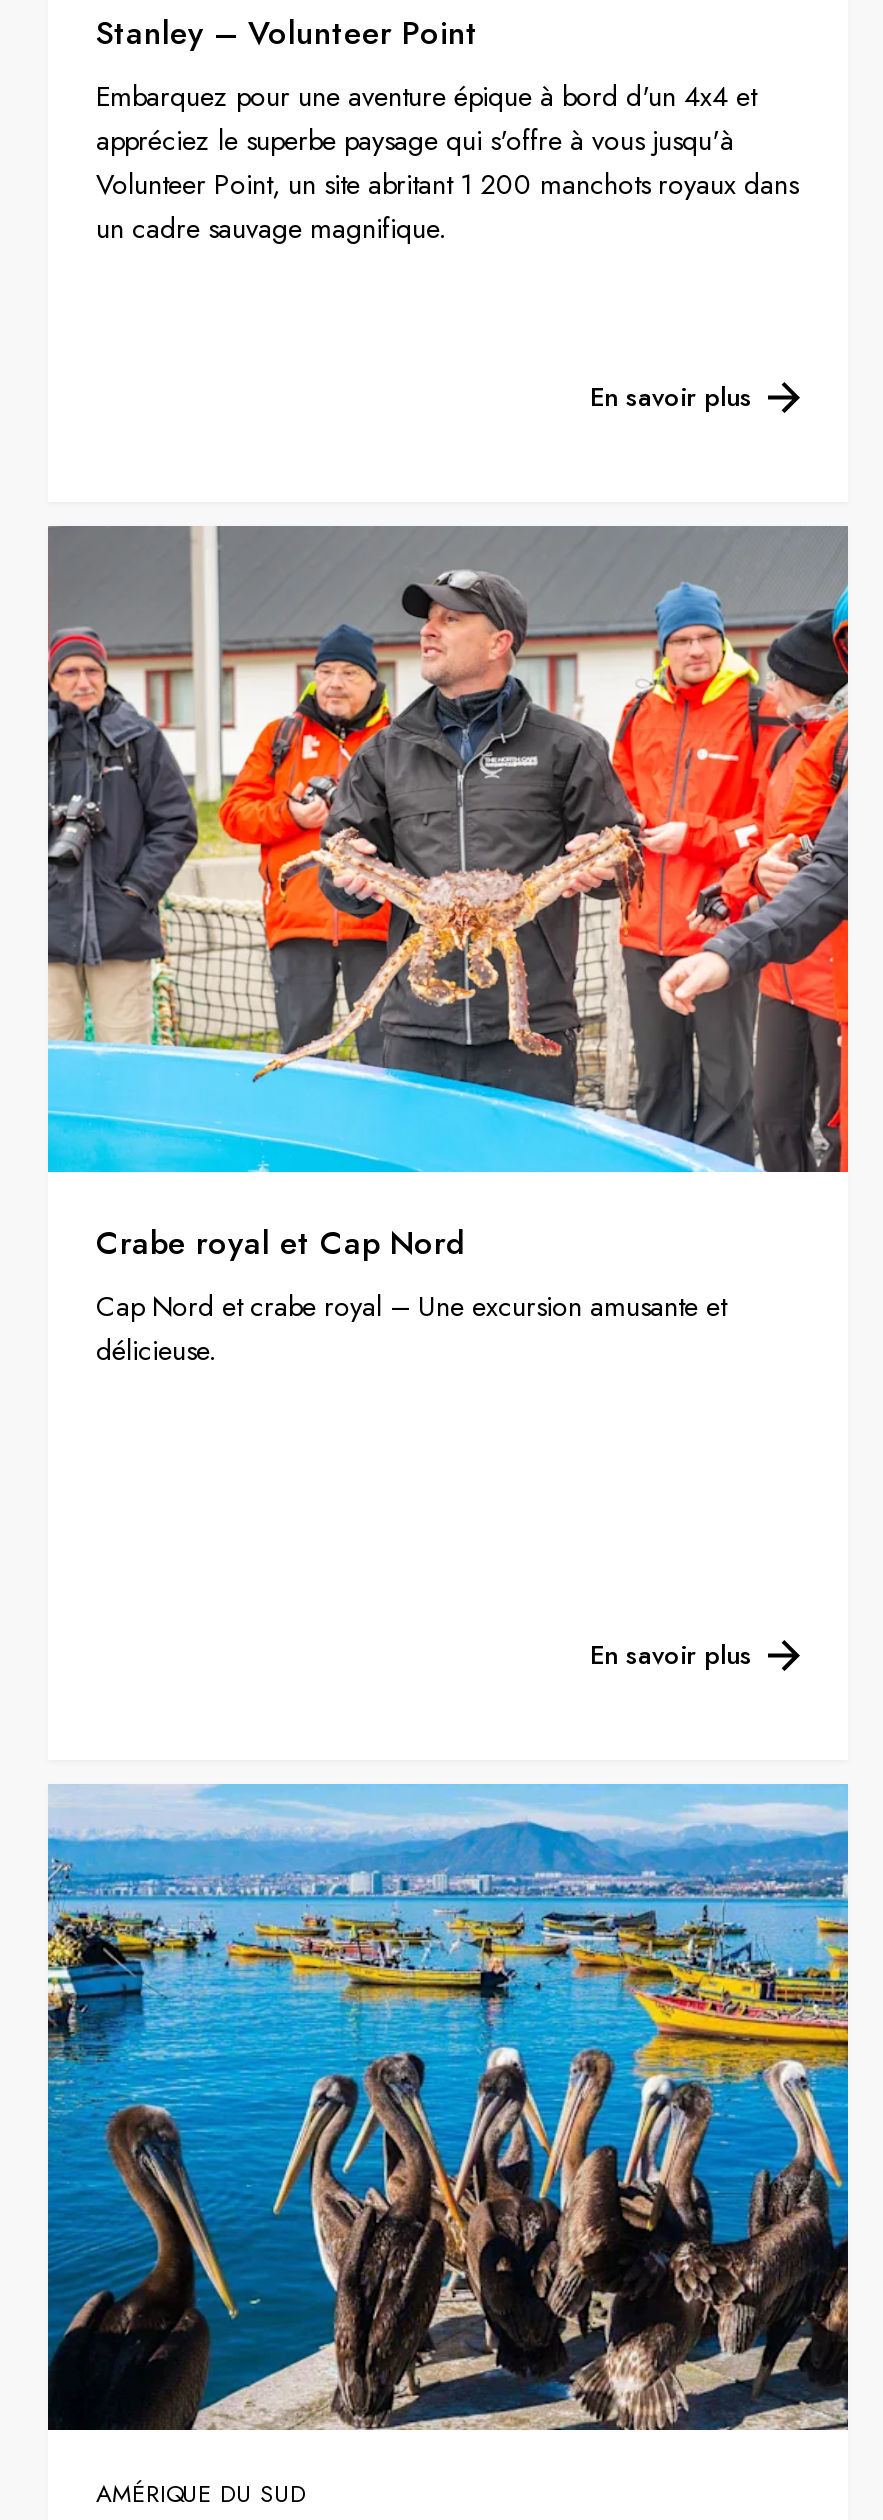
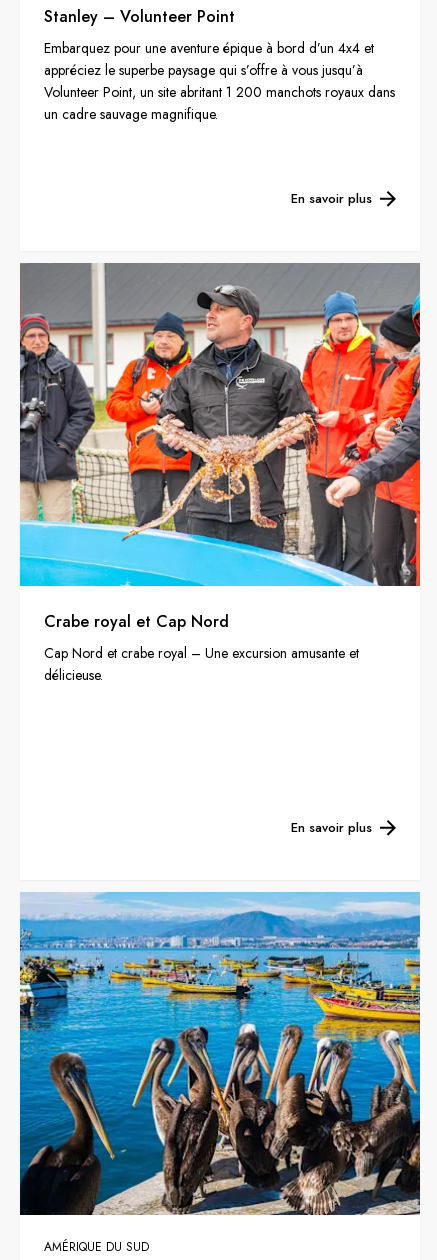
[96,76,756,116] Embarquez pour une aventure épique à bord d'un 4x4 et -> [44,38,374,58] Embarquez pour une aventure épique à bord d’un 4x4 et
[96,120,734,160] appréciez le superbe paysage qui s'offre à vous jusqu'à -> [44,60,363,80] appréciez le superbe paysage qui s’offre à vous jusqu’à

